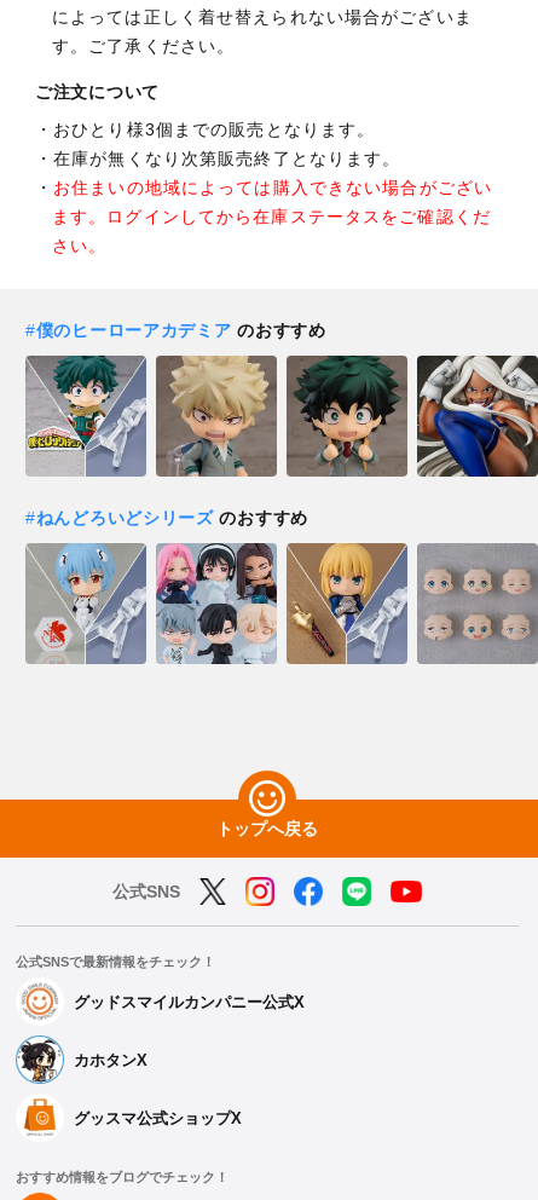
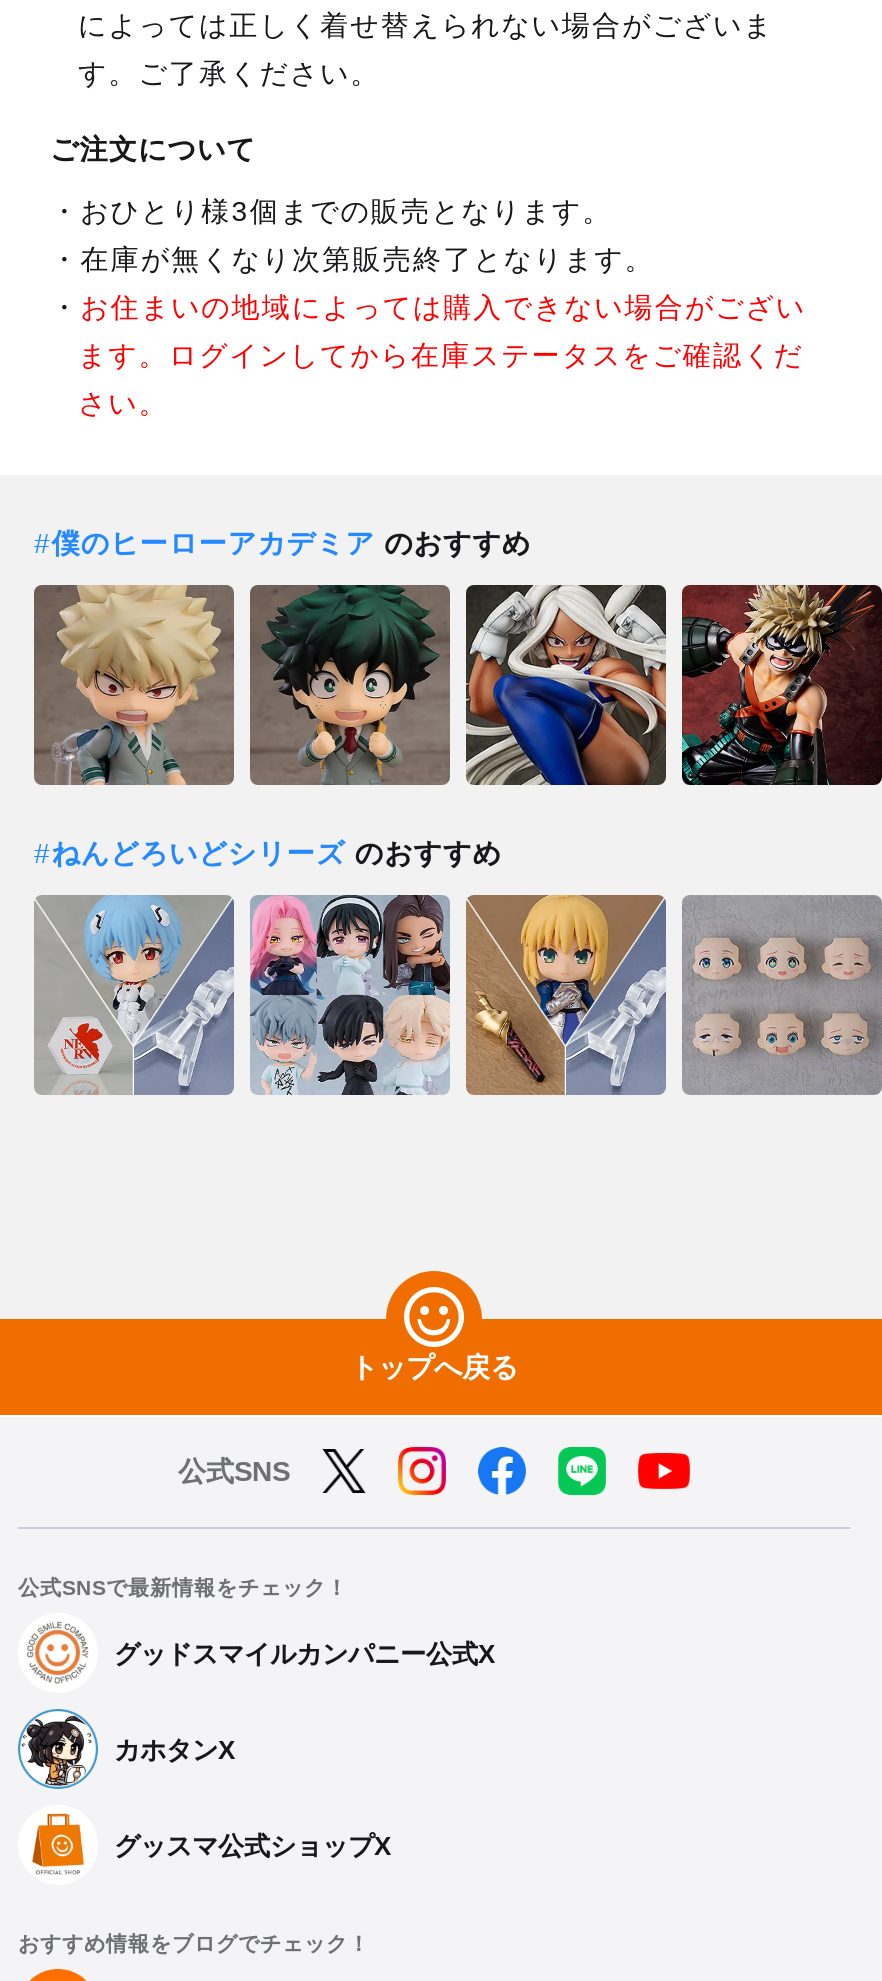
[25,354,146,477] [image] -> [34,585,234,785] [image]
[164,356,268,477] [image] -> [262,583,438,785] [image]
[287,354,407,478] [image] -> [468,585,666,787] [image]
[416,356,534,478] [image] -> [680,583,876,787] [image]

